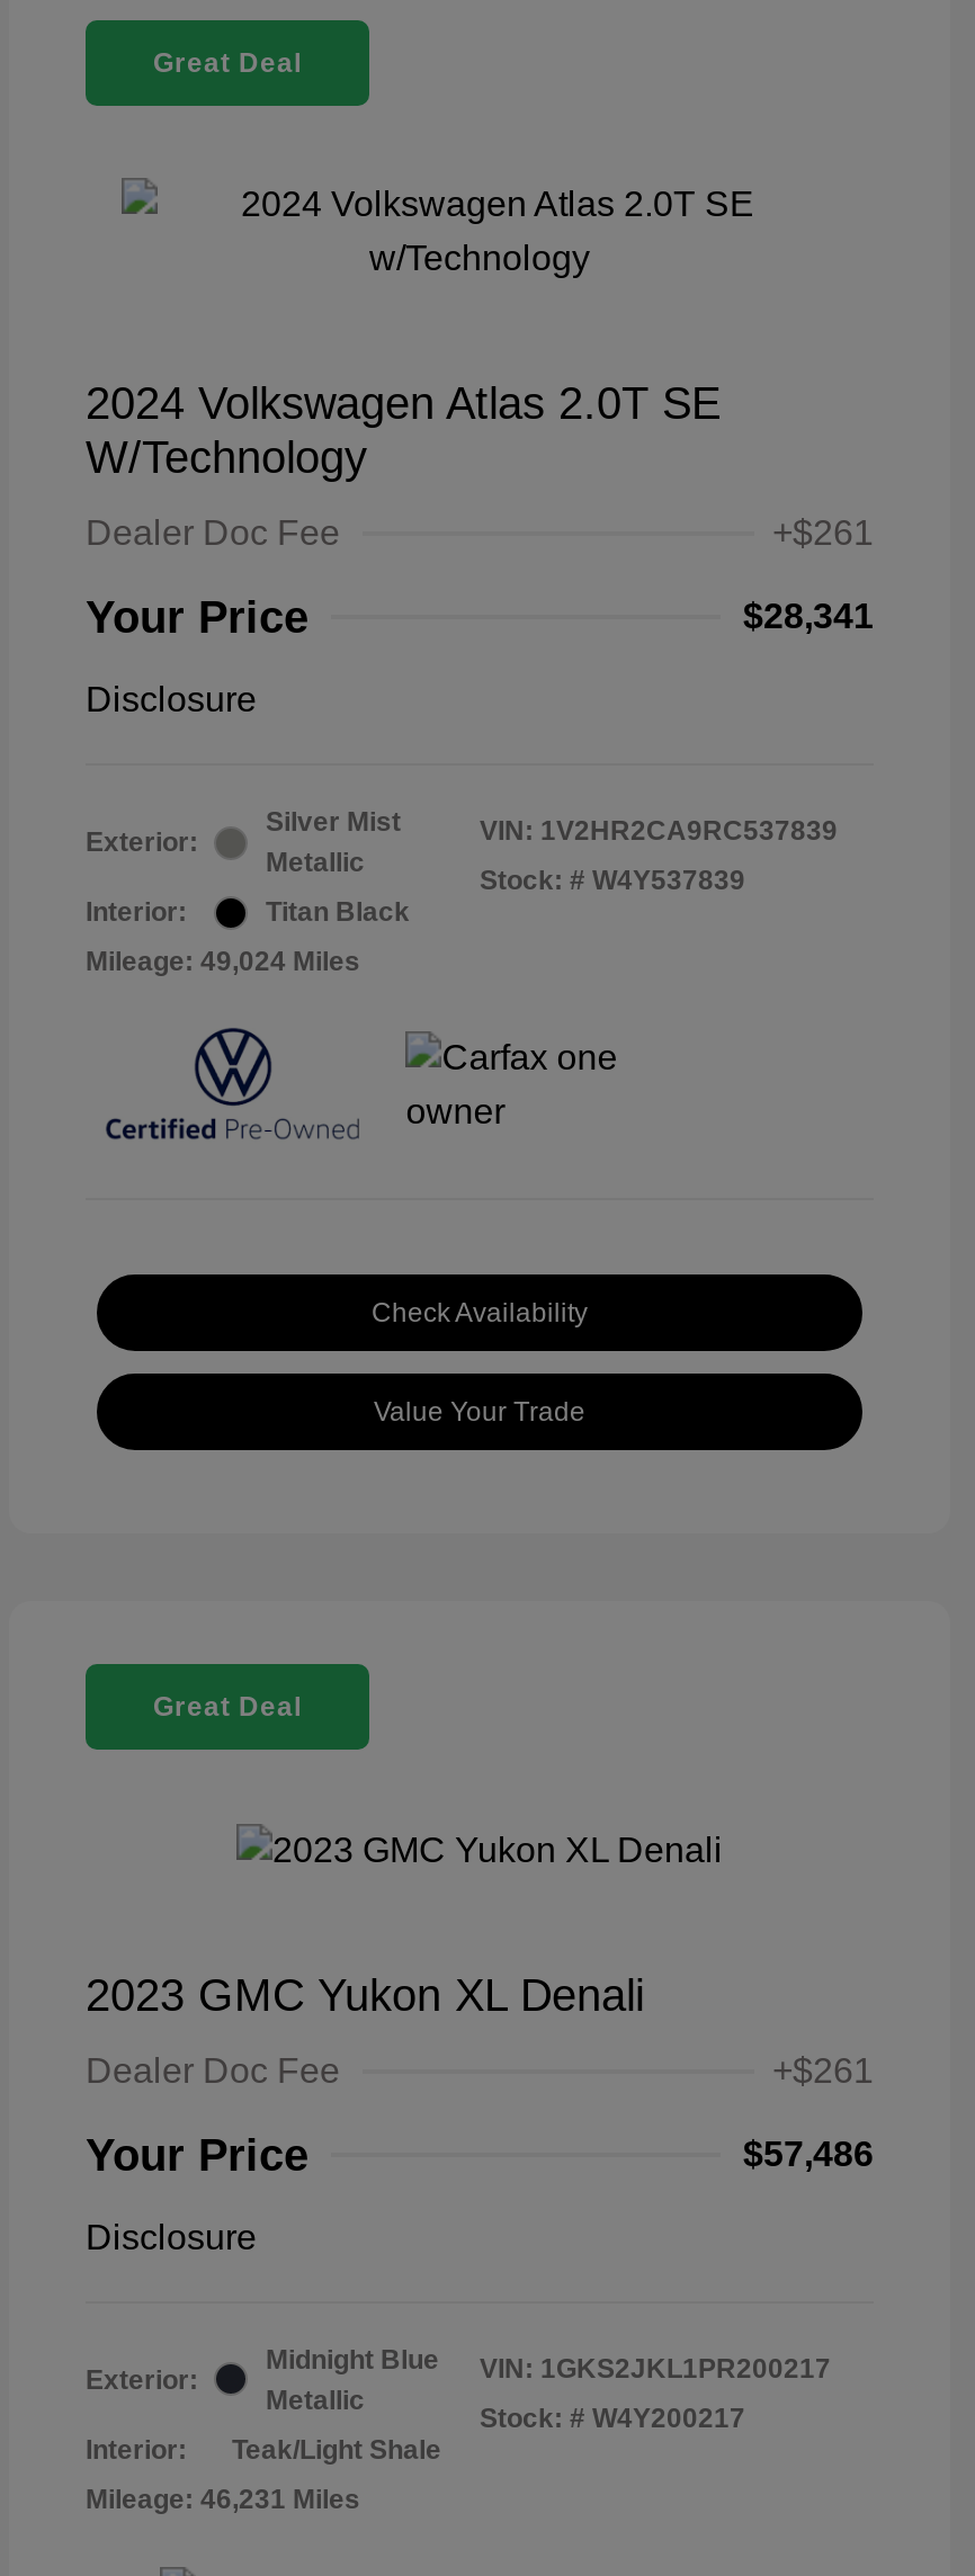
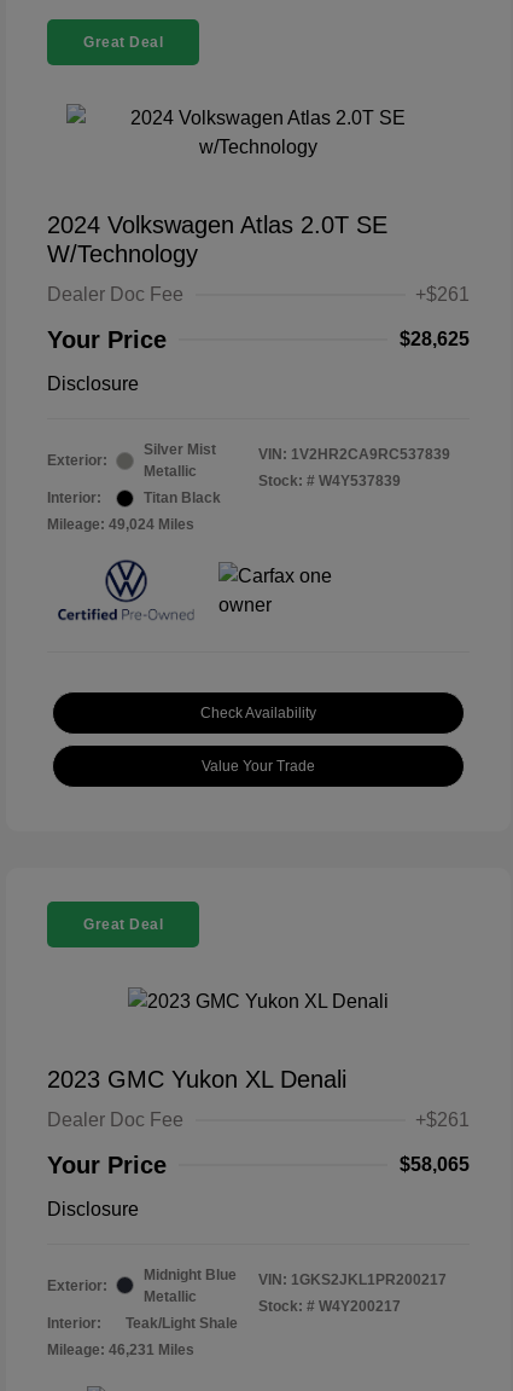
[743,597,874,635] $28,341 -> [400,329,470,350] $28,625
[743,2134,874,2172] $57,486 -> [400,1154,470,1174] $58,065

